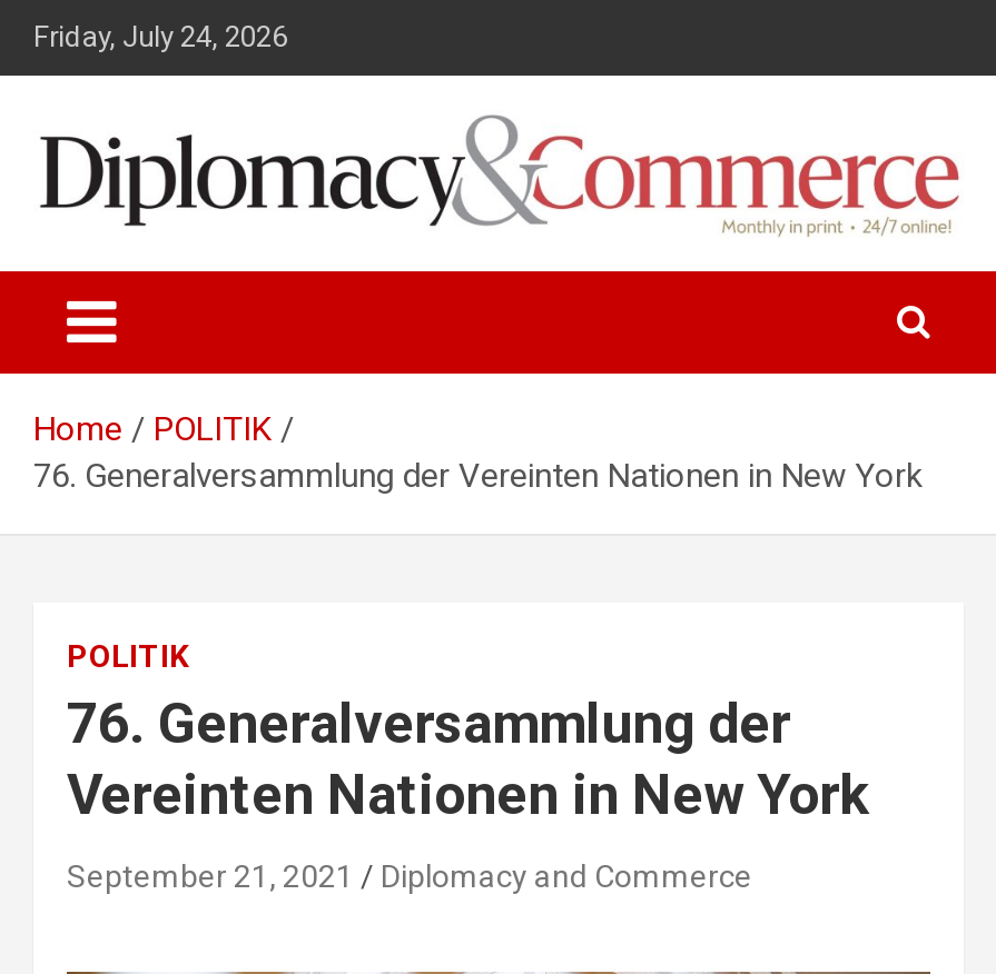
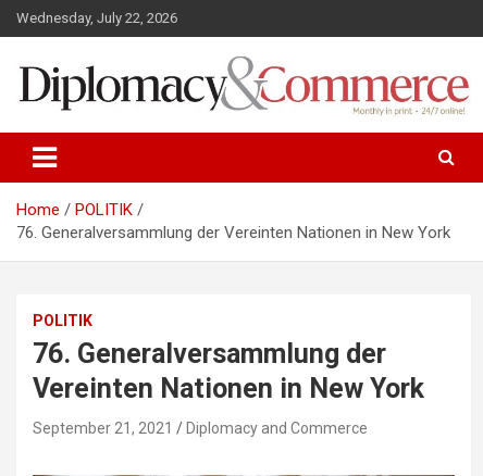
[33,20,287,53] Friday, July 24, 2026 -> [16,10,177,26] Wednesday, July 22, 2026

